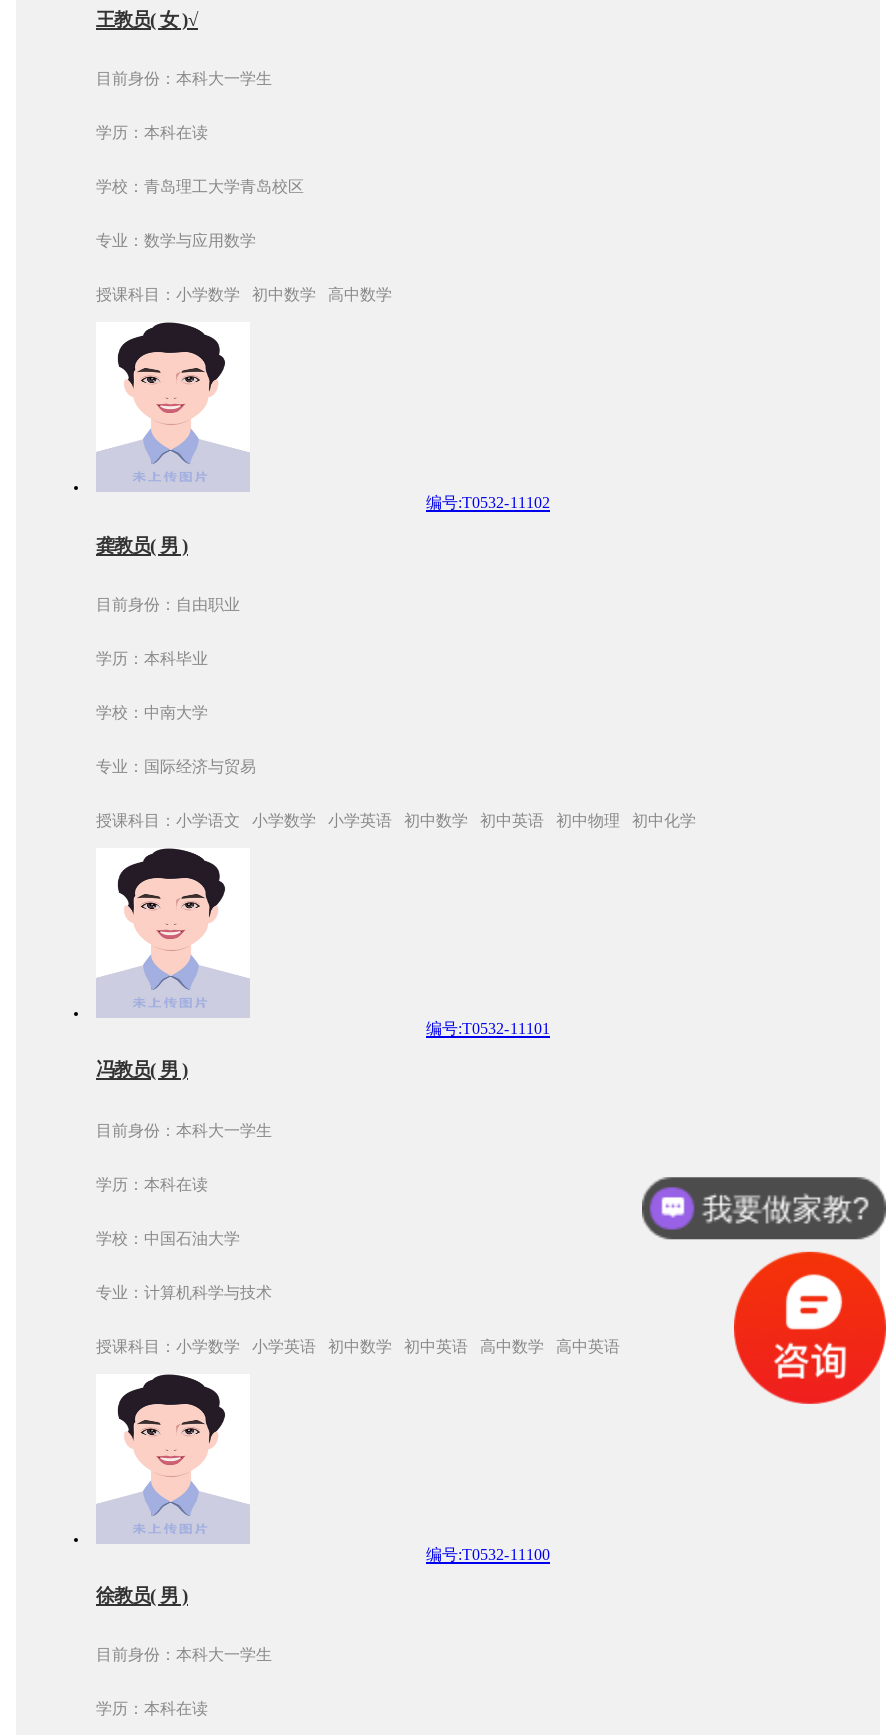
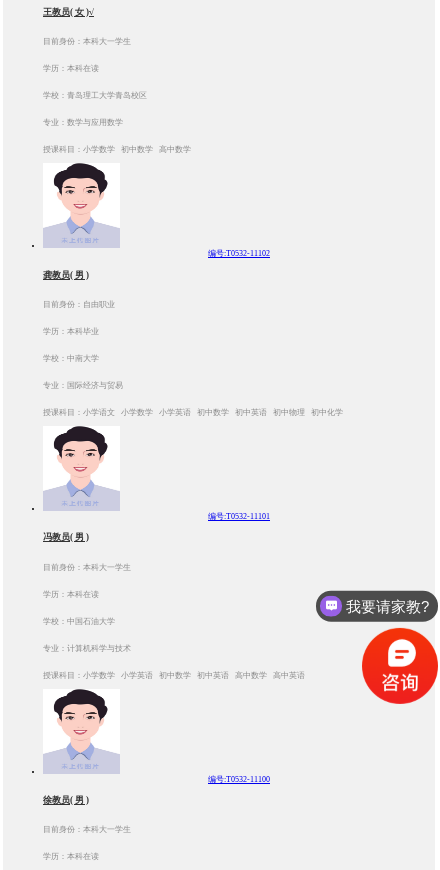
[703,1191,869,1225] 我要做家教? -> [346,597,429,614] 我要请家教?

